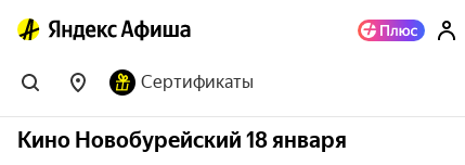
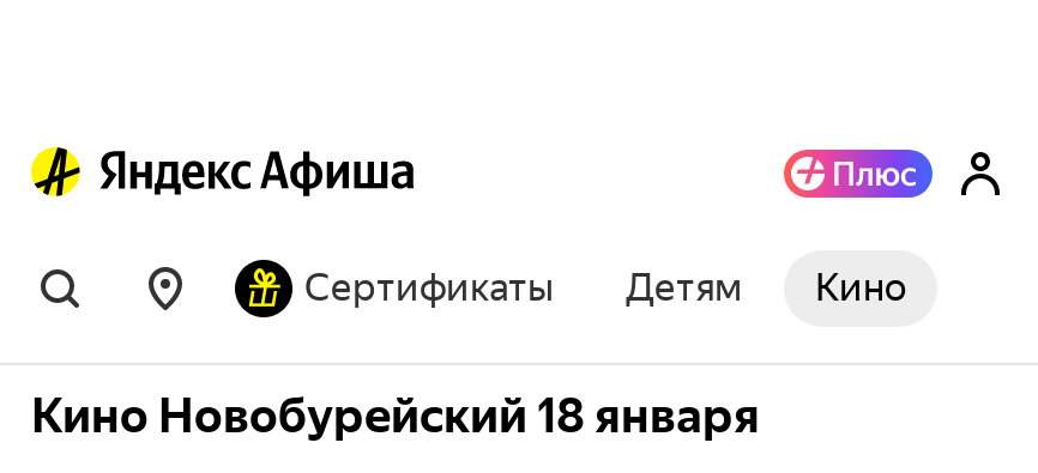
none -> [626,265,906,310] Детям | Кино

